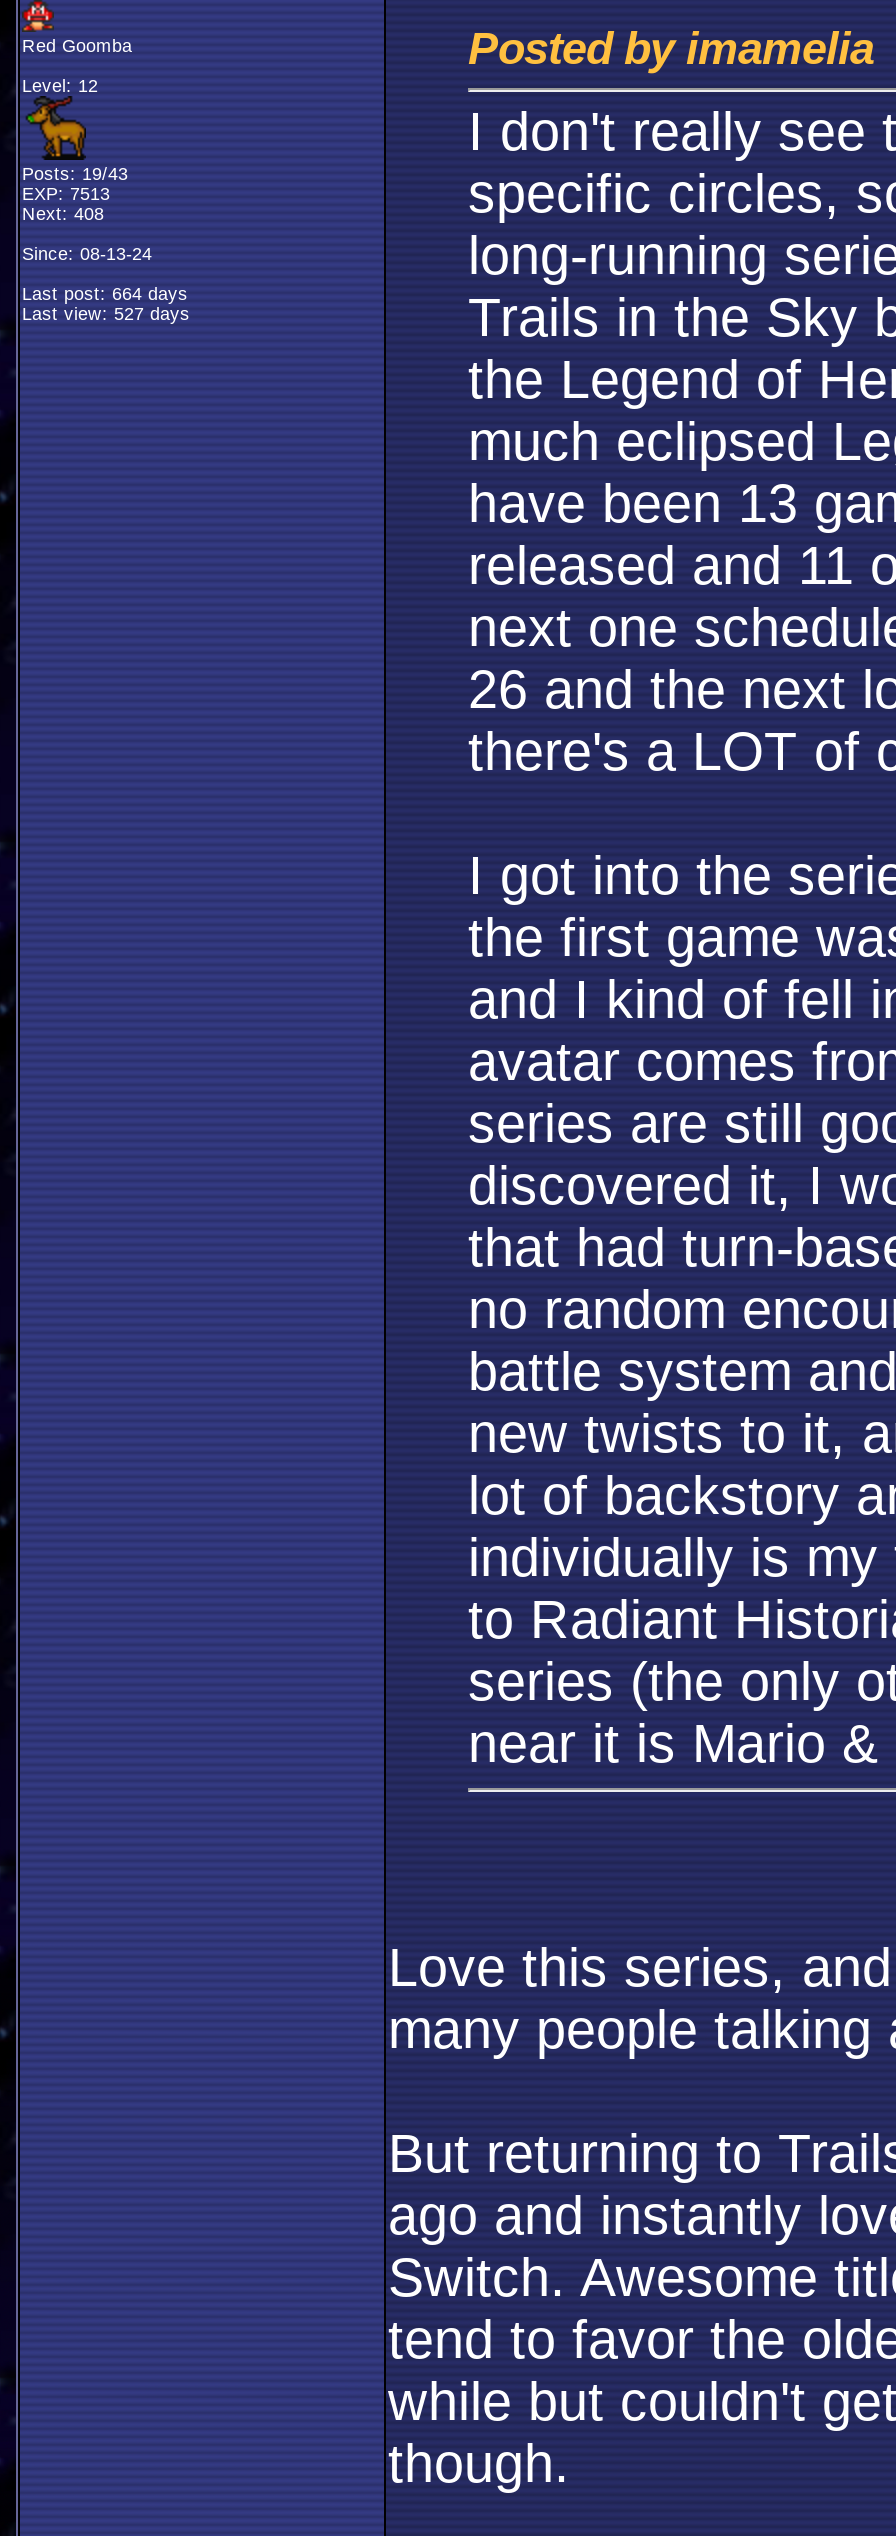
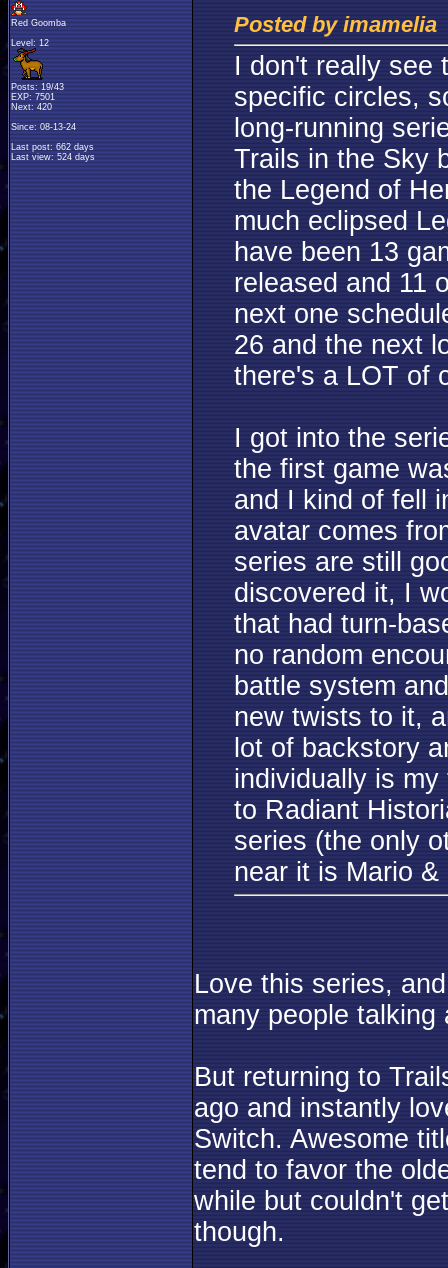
[22,184,110,204] EXP: 7513 -> [11,92,55,102] EXP: 7501
[22,204,104,224] Next: 408 -> [11,102,52,112] Next: 420
[22,284,188,304] Last post: 664 days -> [11,142,94,152] Last post: 662 days
[22,304,190,324] Last view: 527 days -> [11,152,95,162] Last view: 524 days

